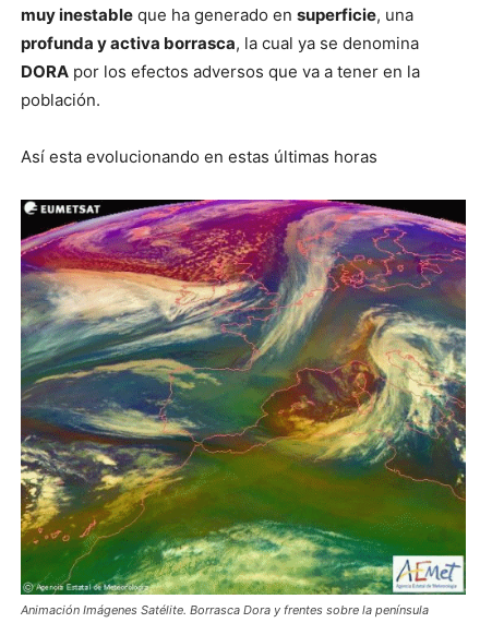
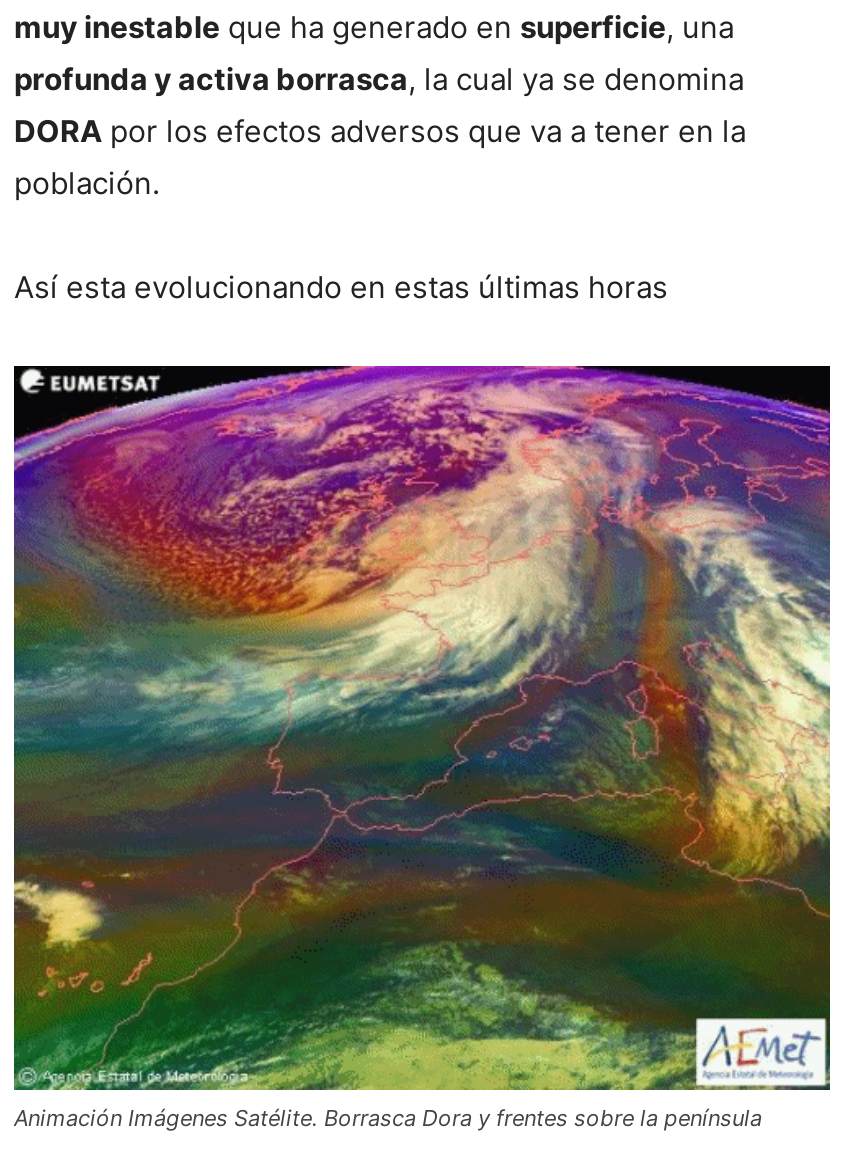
[20,200,467,596] [image] -> [12,366,832,1092] [image]

